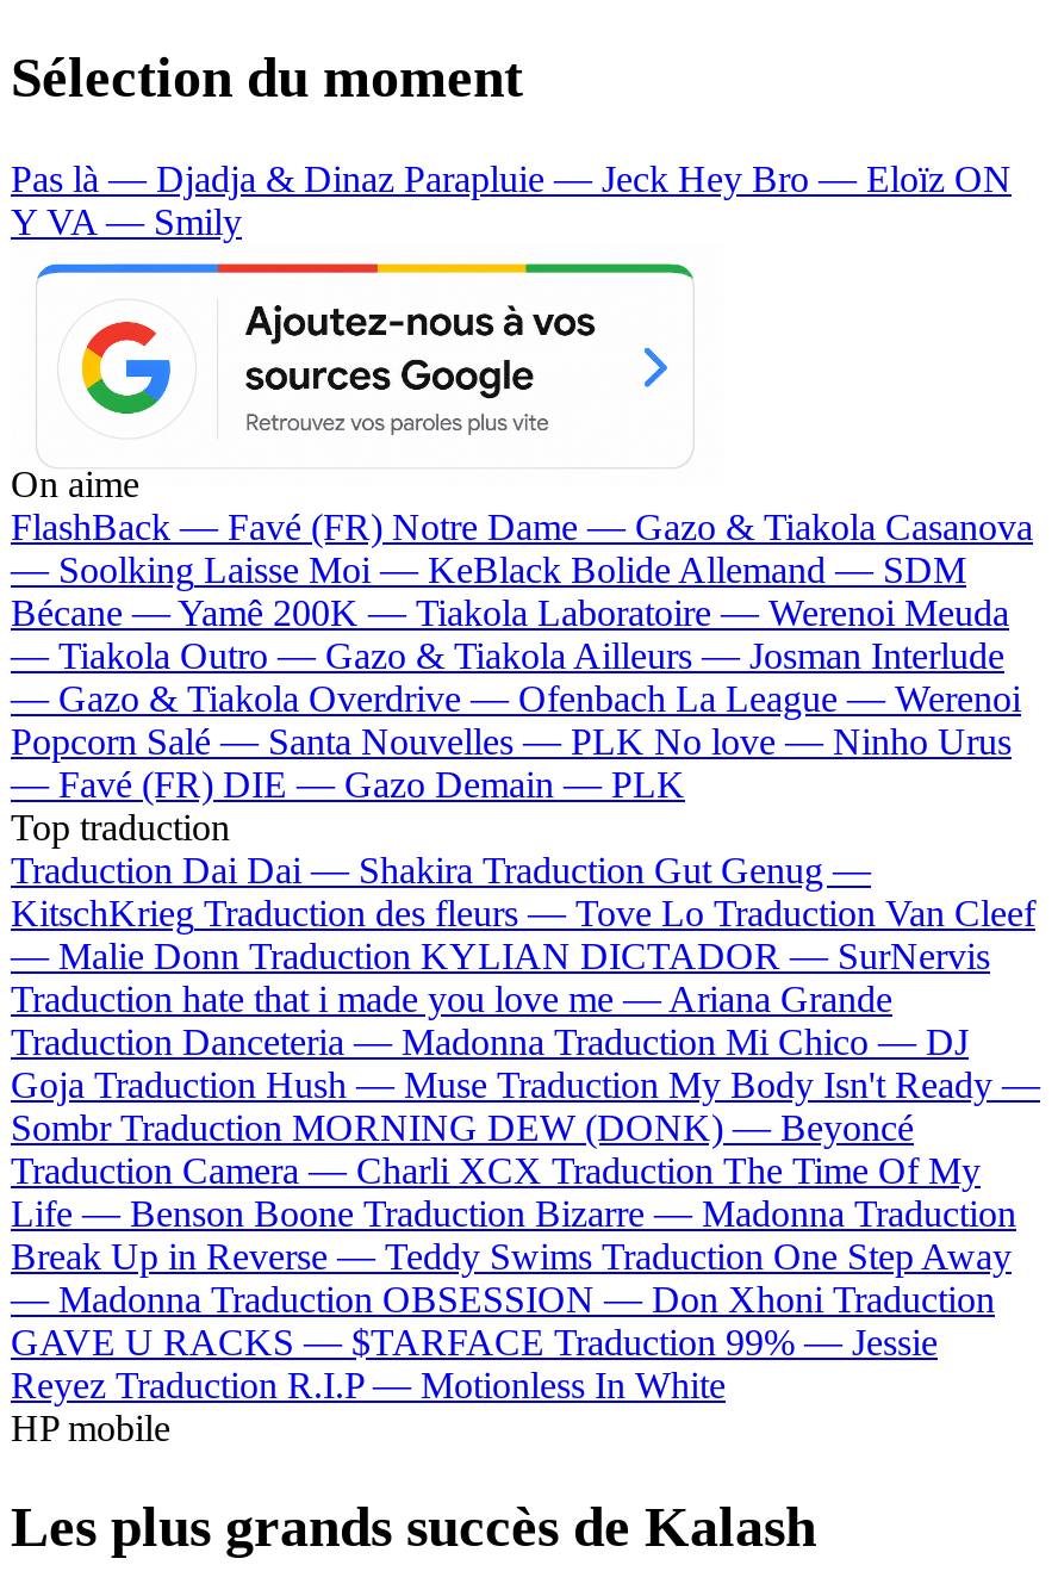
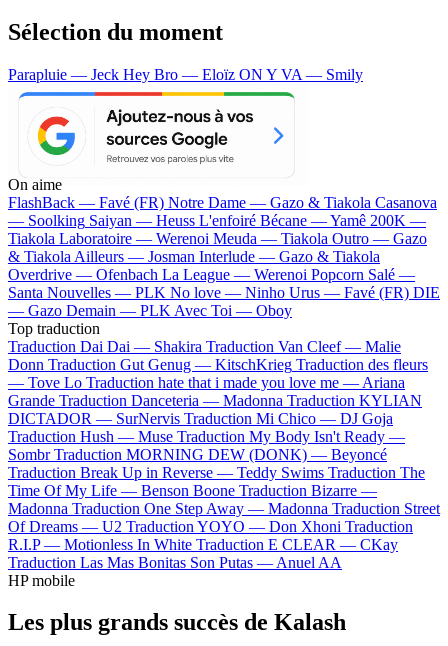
[11,157,1012,241] Pas là — Djadja & Dinaz Parapluie — Jeck Hey Bro — Eloïz ON | Y VA — Smily -> [8,65,363,82] Parapluie — Jeck Hey Bro — Eloïz ON Y VA — Smily
[11,548,1021,803] — Soolking Laisse Moi — KeBlack Bolide Allemand — SDM | Bécane — Yamê 200K — Tiakola Laboratoire — Werenoi Meuda | — Tiakola Outro — Gazo & Tiakola Ailleurs — Josman Interlude | — Gazo & Tiakola Overdrive — Ofenbach La League — Werenoi | Popcorn Salé — Santa Nouvelles — PLK No love — Ninho Urus | —Favé (FR) DIE — Gazo Demain — PLK -> [8,211,440,318] — Soolking Saiyan — Heuss L'enfoiré Bécane — Yamê 200K — | Tiakola Laboratoire — Werenoi Meuda — Tiakola Outro — Gazo | & Tiakola Ailleurs — Josman Interlude — Gazo & Tiakola | Overdrive — Ofenbach La League — Werenoi Popcorn Salé — | Santa Nouvelles — PLK No love — Ninho Urus — Favé (FR) DIE | — Gazo Demain — PLK Avec Toi — Oboy
[11,849,1040,1104] Traduction Dai Dai — Shakira Traduction Gut Genug — | KitschKrieg Traduction des fleurs — Tove Lo Traduction Van Cleef | — Malie Donn Traduction KYLIAN DICTADOR — SurNervis | Traduction hate that i made you love me — Ariana Grande | Traduction Danceteria — Madonna Traduction Mi Chico — DJ | Goja Traduction Hush — Muse Traduction My Body Isn't Ready — -> [8,337,428,444] Traduction Dai Dai — Shakira Traduction Van Cleef — Malie | Donn Traduction Gut Genug — KitschKrieg Traduction des fleurs | — Tove Lo Traduction hate that i made you love me — Ariana | Grande Traduction Danceteria — Madonna Traduction KYLIAN | DICTADOR — SurNervis Traduction Mi Chico — DJ Goja | Traduction Hush — Muse Traduction My Body Isn't Ready —
[11,1149,1016,1404] Traduction Camera — Charli XCX Traduction The Time Of My | Life — Benson Boone Traduction Bizarre — Madonna Traduction | Break Up in Reverse — Teddy Swims Traduction One Step Away | — Madonna Traduction OBSESSION — Don Xhoni Traduction | GAVE U RACKS — $TARFACE Traduction 99% — Jessie | Reyez Traduction R.I.P — Motionless In White -> [8,463,440,570] Traduction Break Up in Reverse — Teddy Swims Traduction The | Time Of My Life — Benson Boone Traduction Bizarre — | Madonna Traduction One Step Away — Madonna Traduction Street | Of Dreams — U2 Traduction YOYO — Don Xhoni Traduction | R.I.P — Motionless In White Traduction E CLEAR — CKay | Traduction Las Mas Bonitas Son Putas — Anuel AA

